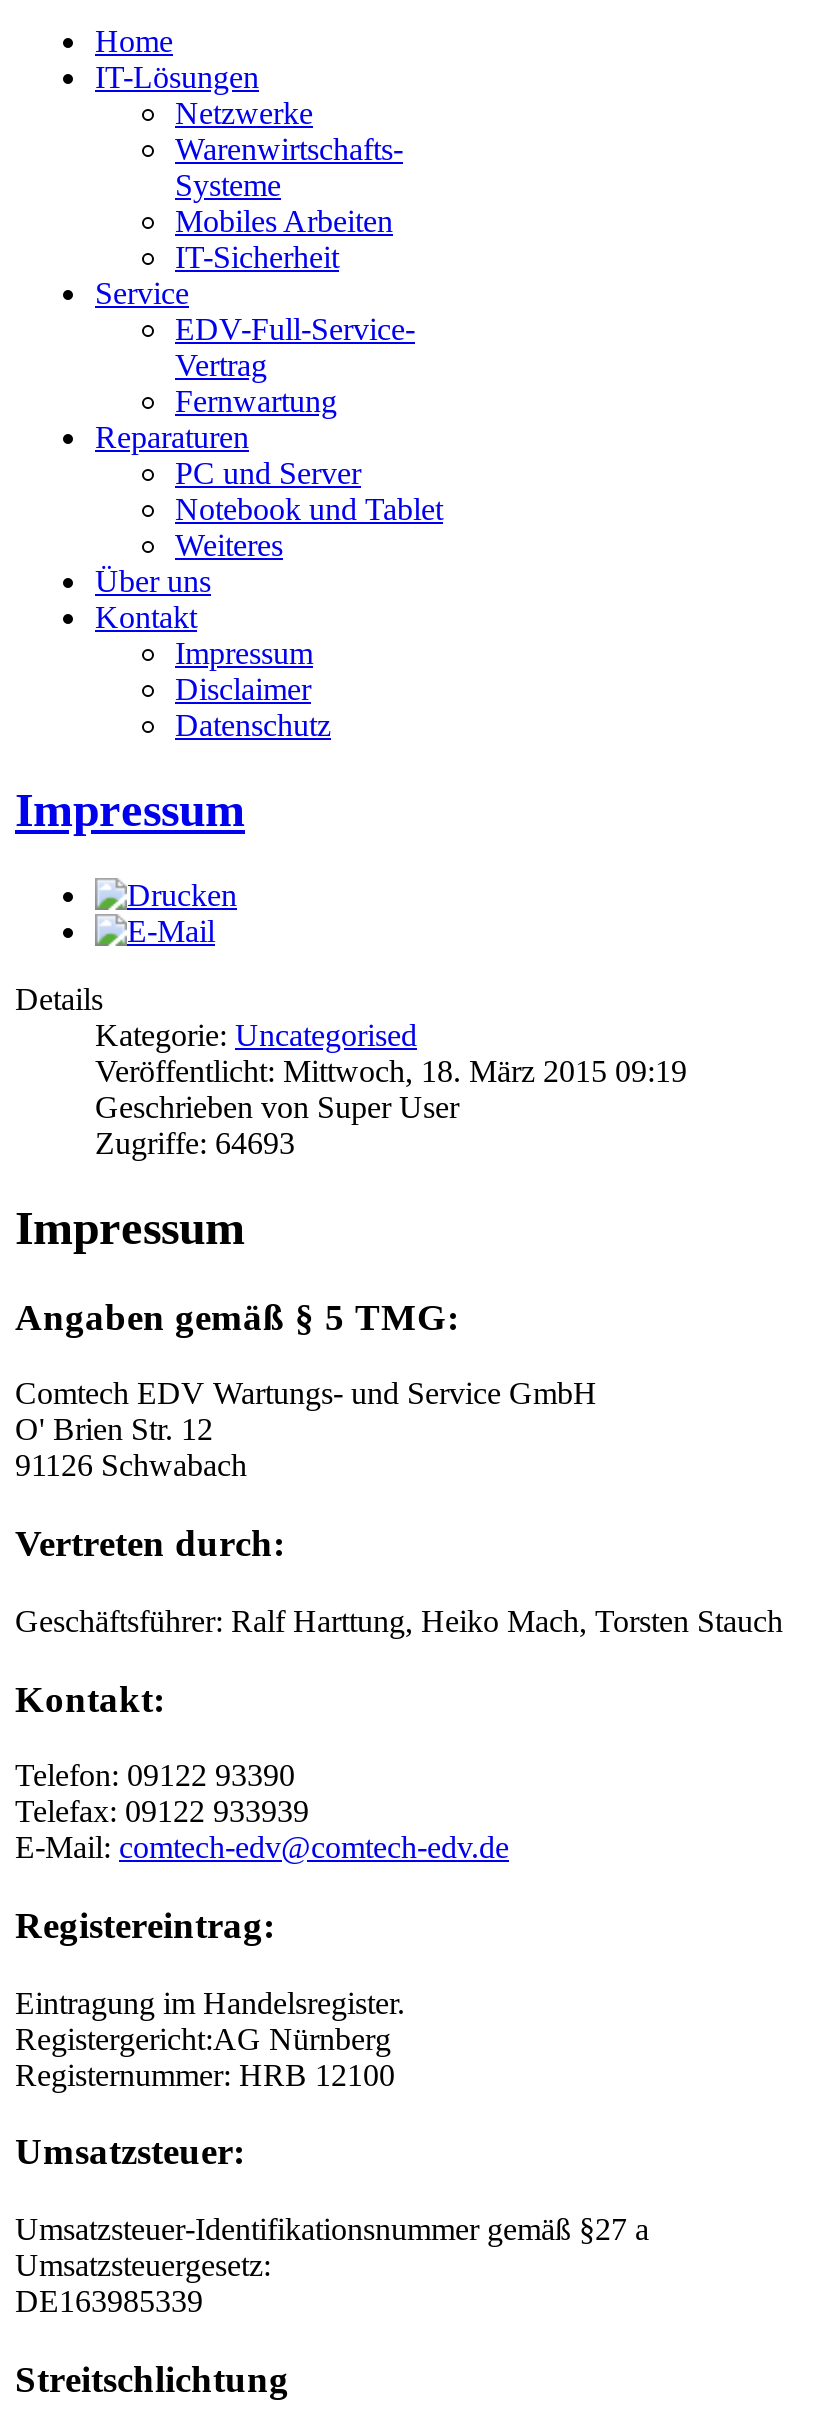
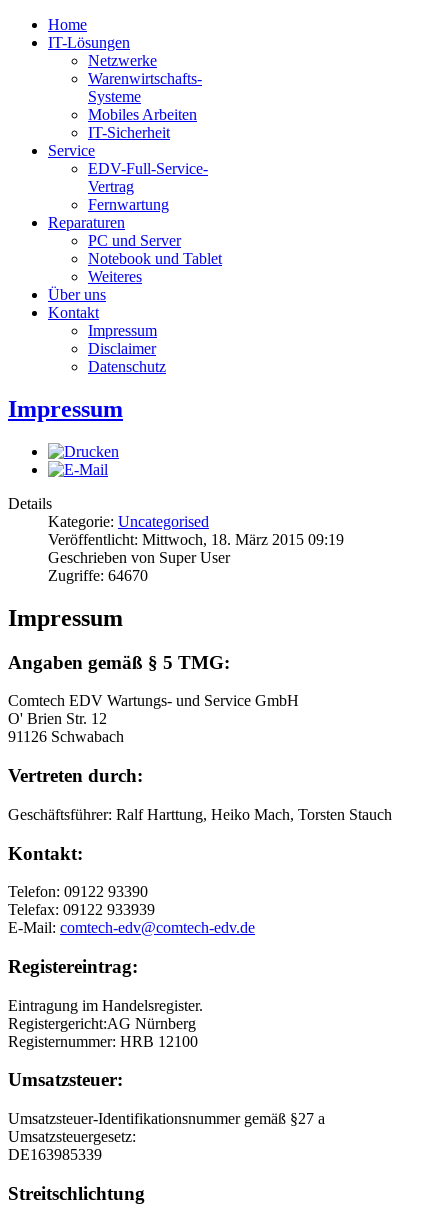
[95,1126,295,1160] Zugriffe: 64693 -> [48,567,148,584] Zugriffe: 64670

